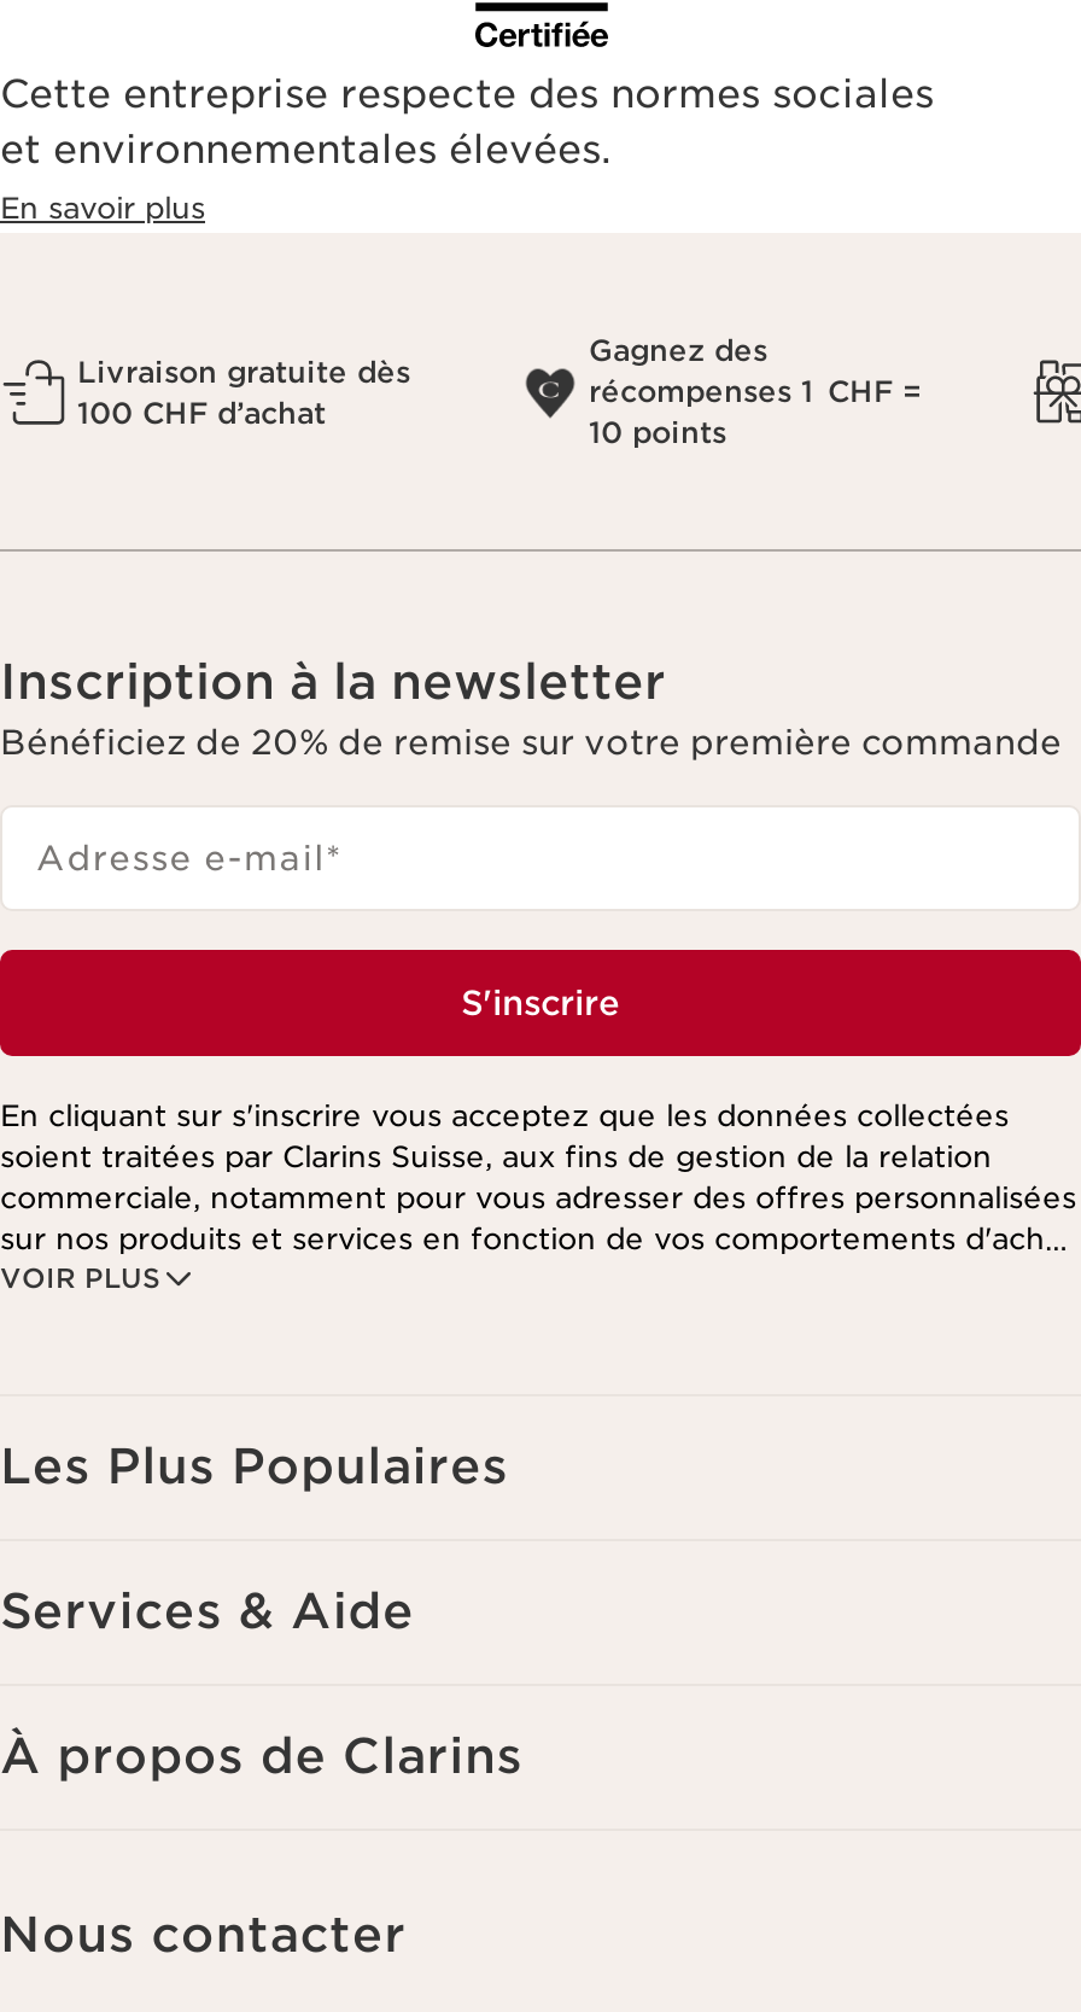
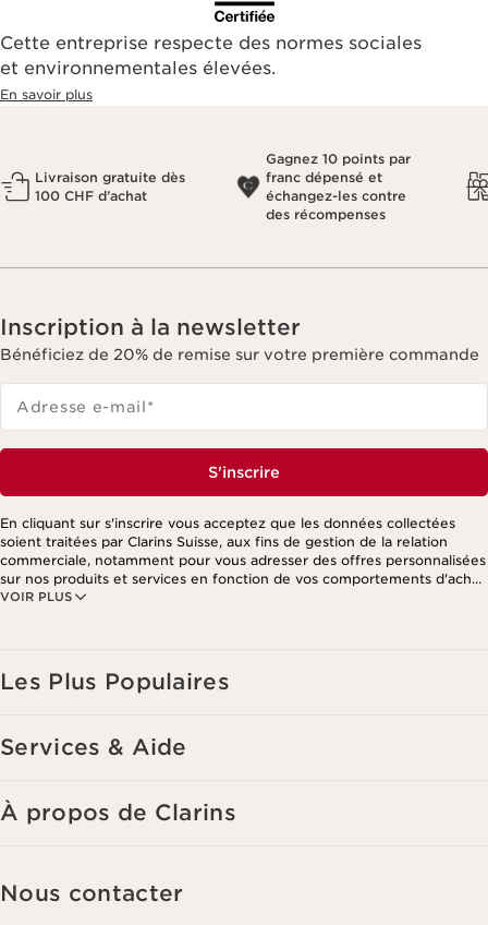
[589,333,922,451] Gagnez des | récompenses 1 CHF = | 10 points -> [266,151,411,223] Gagnez 10 points par | franc dépensé et | échangez-les contre | des récompenses

